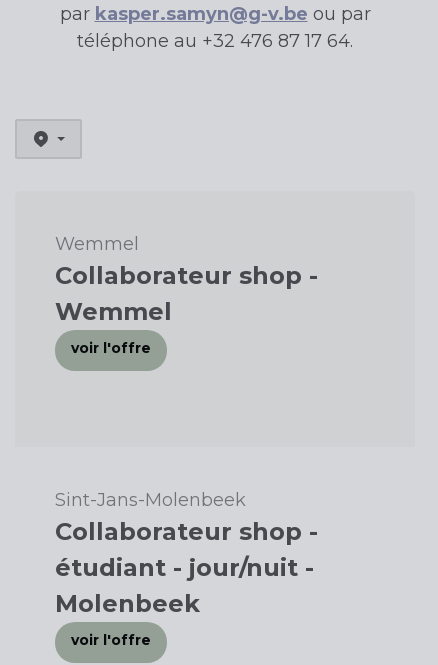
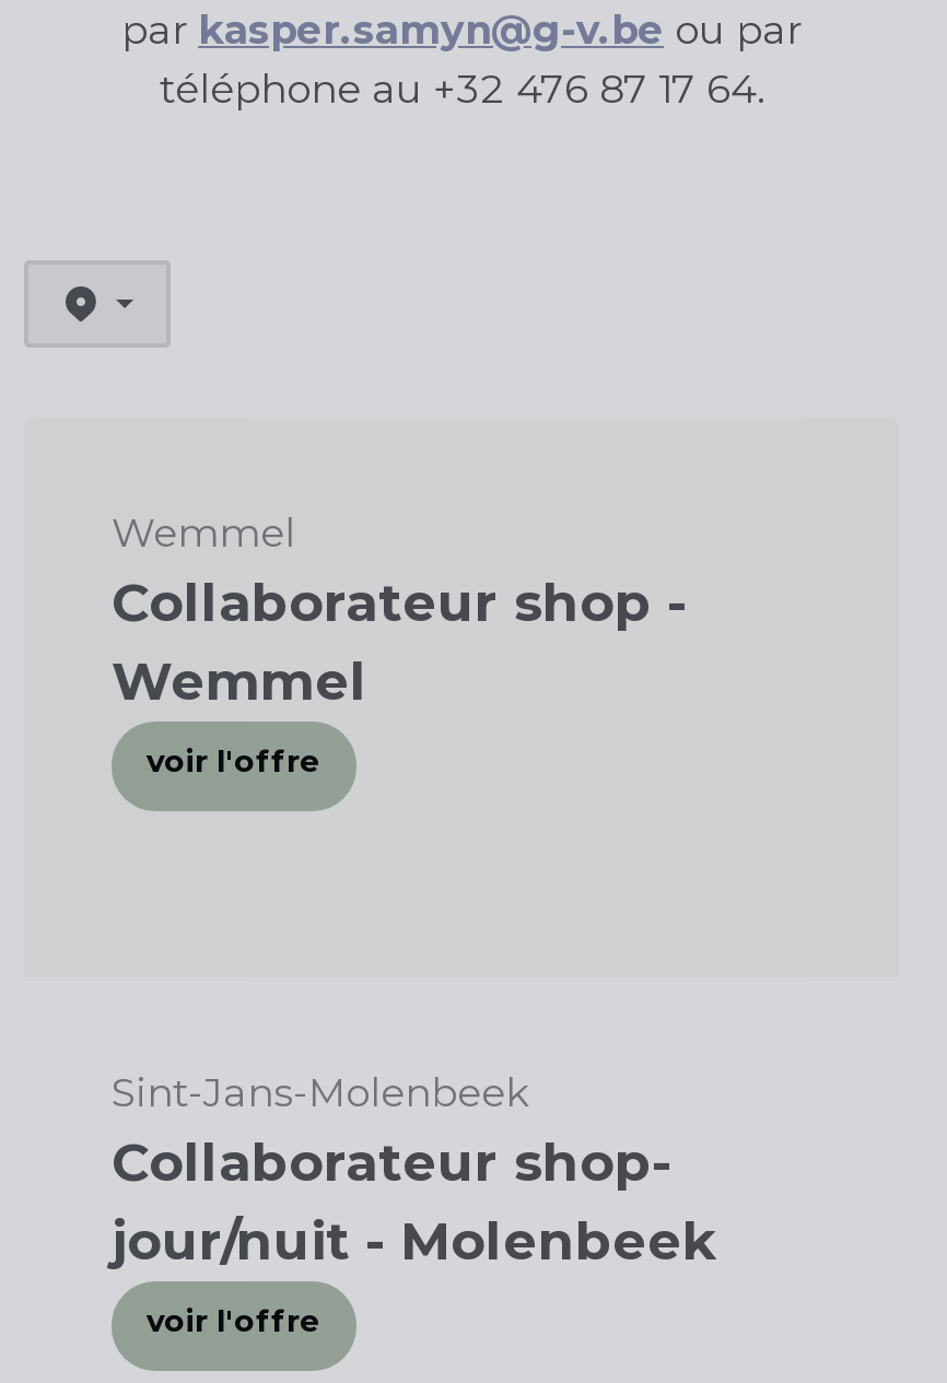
[55,517,318,618] Collaborateur shop - | étudiant - jour/nuit - | Molenbeek -> [112,1130,717,1273] Collaborateur shop- | jour/nuit - Molenbeek

